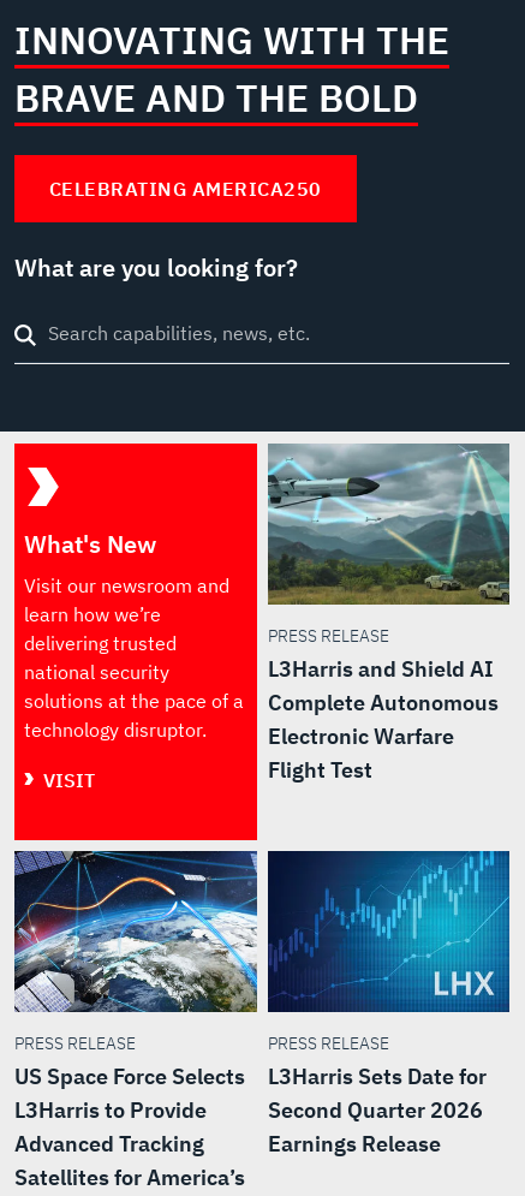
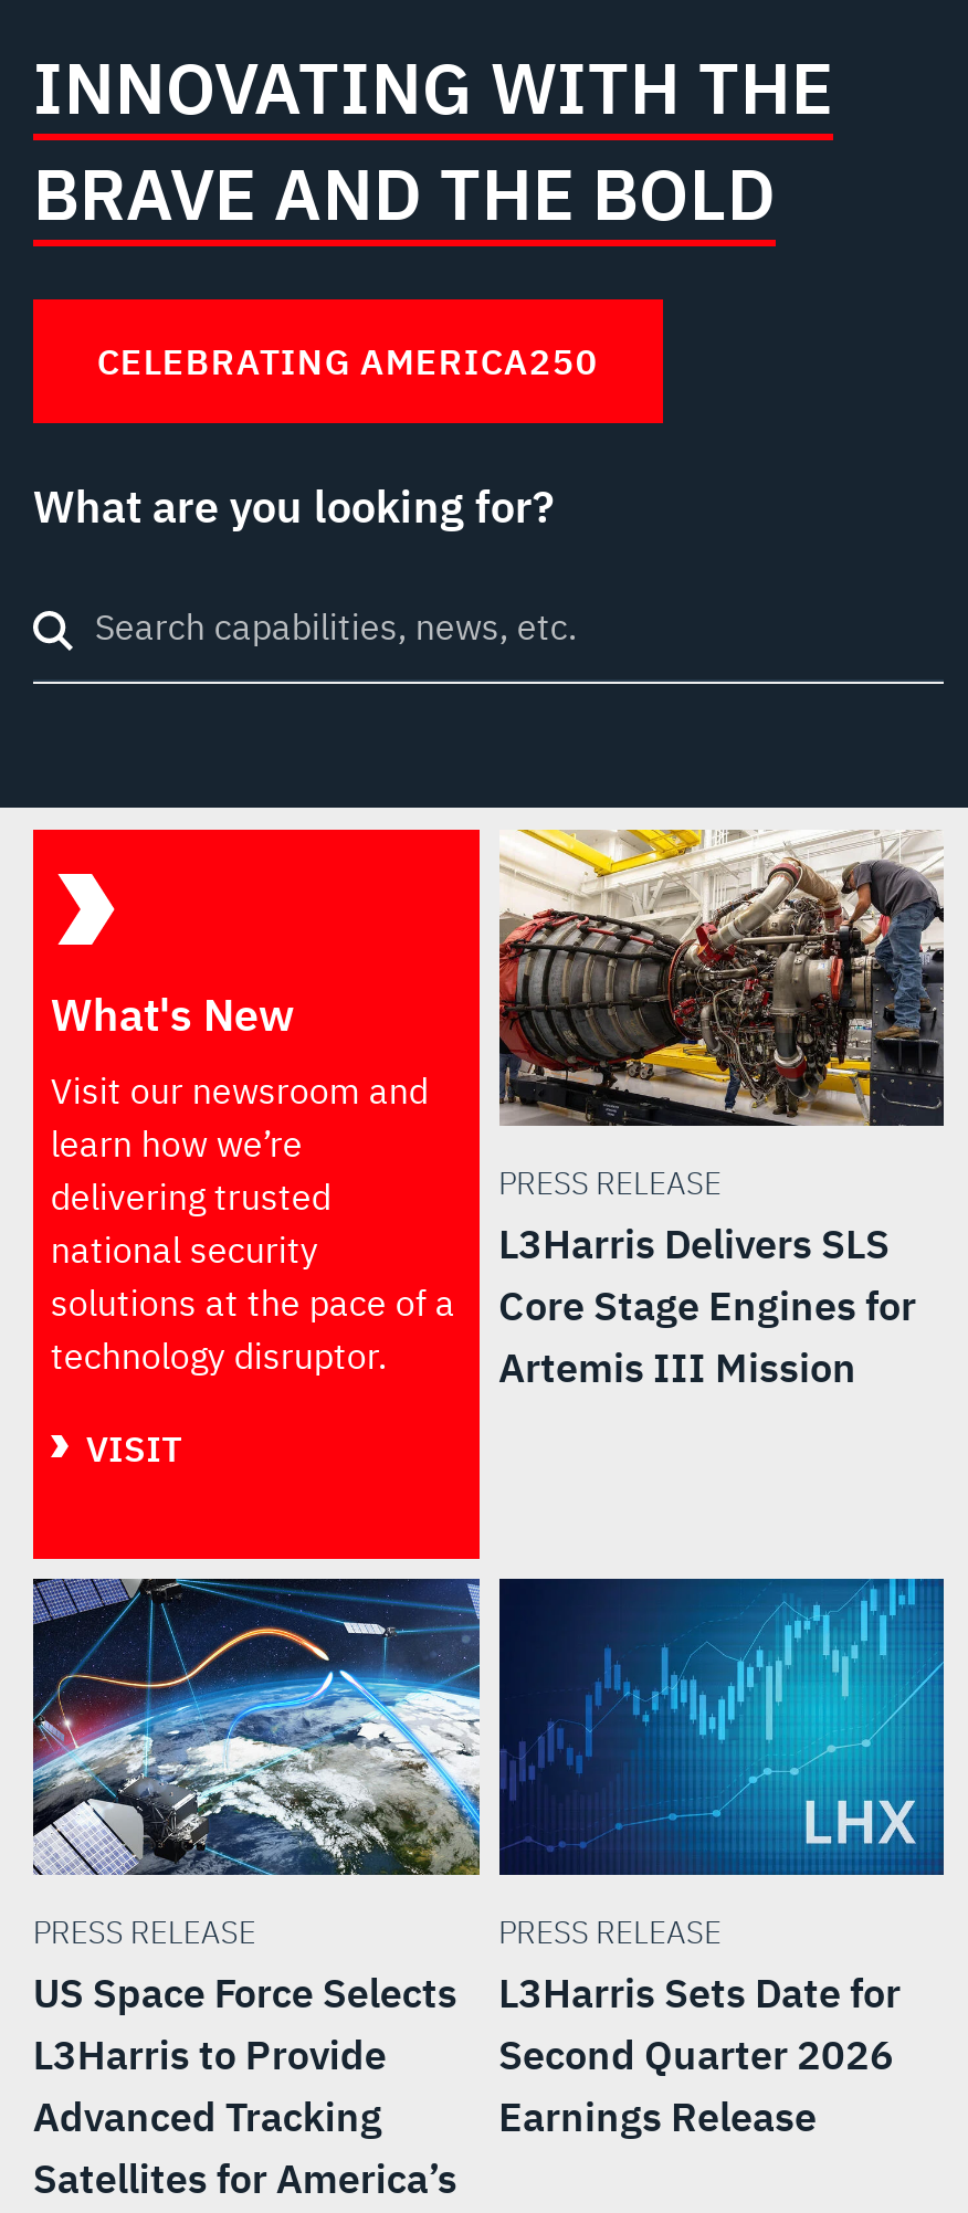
[267,442,511,606] [image] -> [497,828,946,1126] [image]
[267,656,498,784] L3Harris and Shield AI | Complete Autonomous | Electronic Warfare | Flight Test -> [498,1220,916,1394] L3Harris Delivers SLS | Core Stage Engines for | Artemis III Mission

